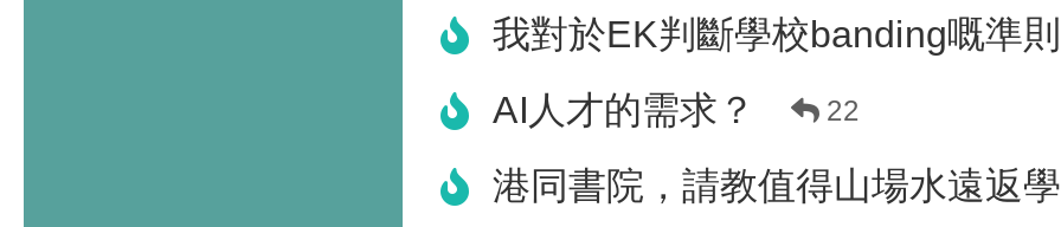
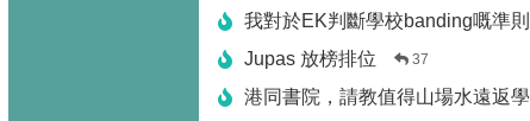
[493,90,860,130] AI人才的需求？ | 22 -> [244,49,429,69] Jupas 放榜排位 | 37

